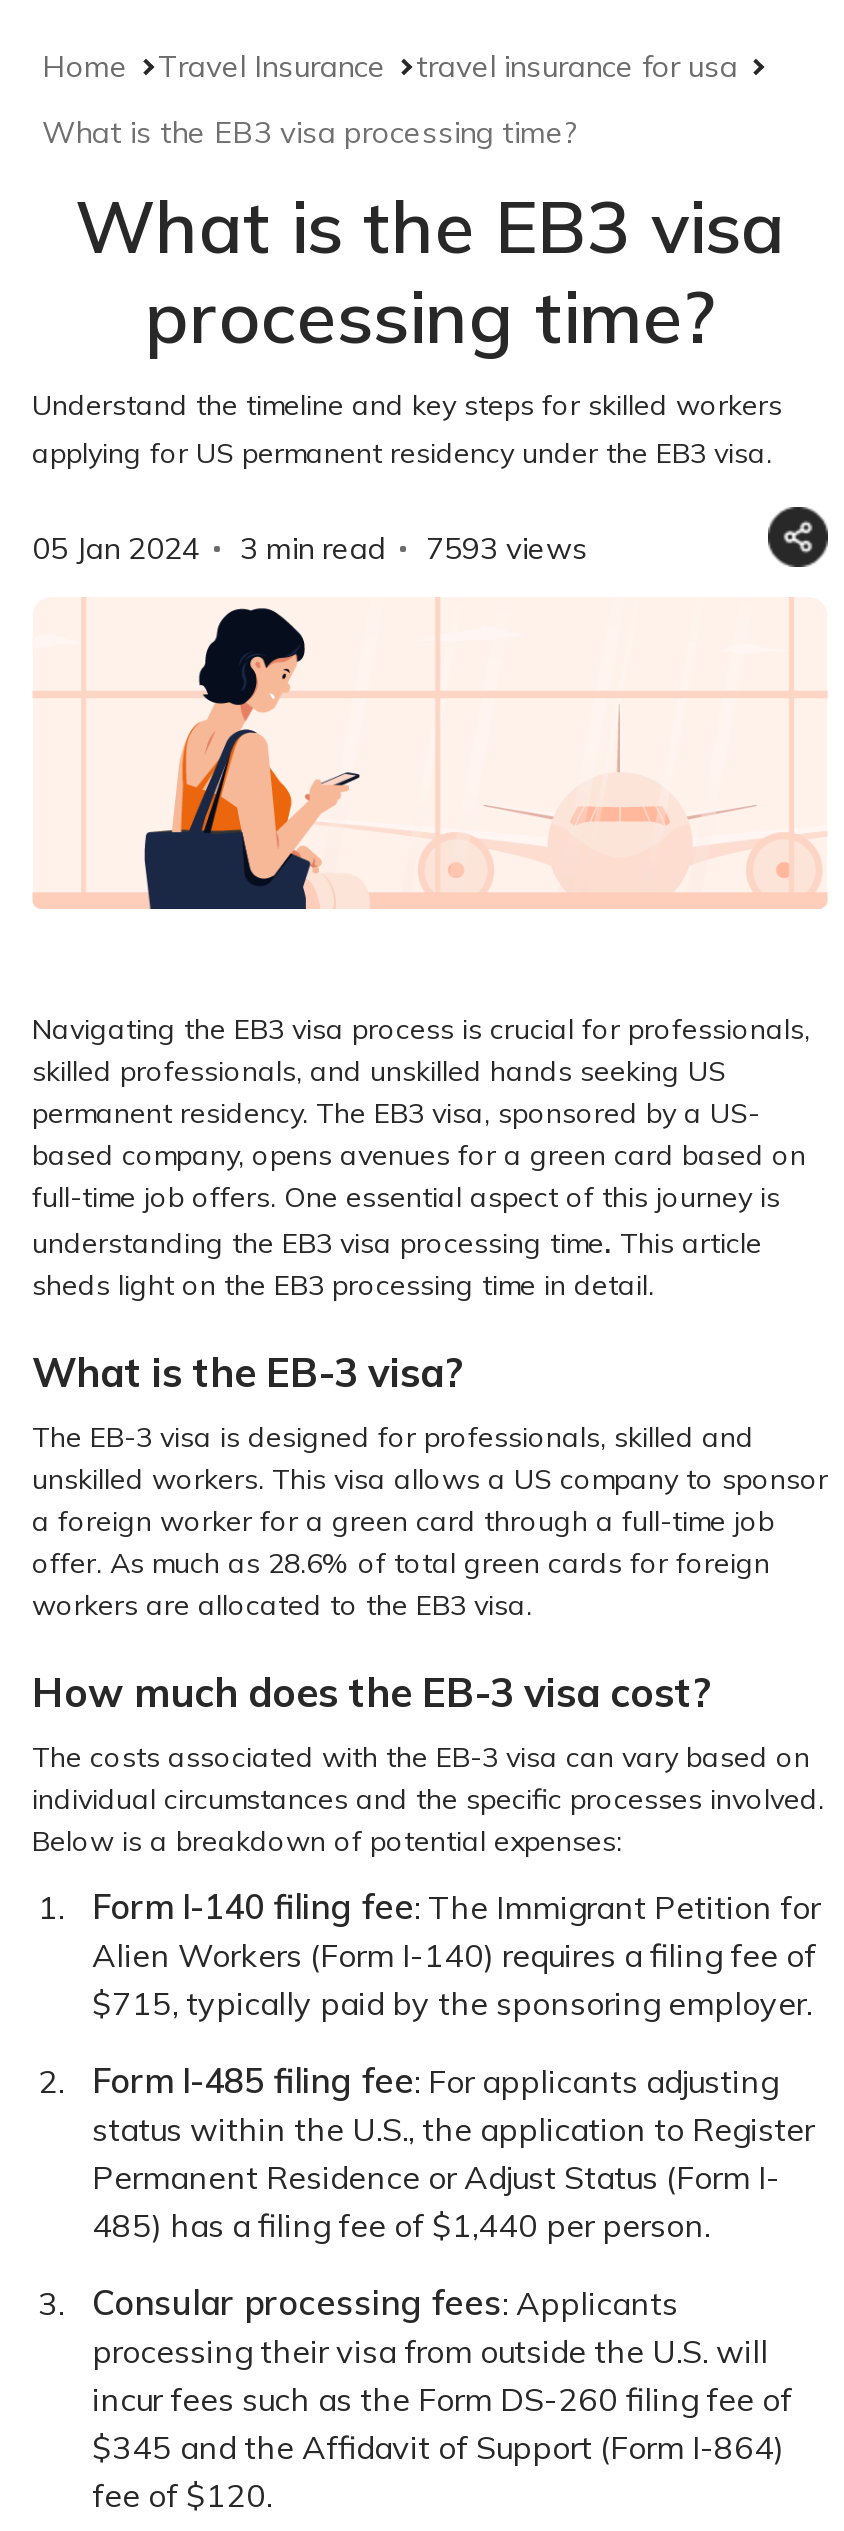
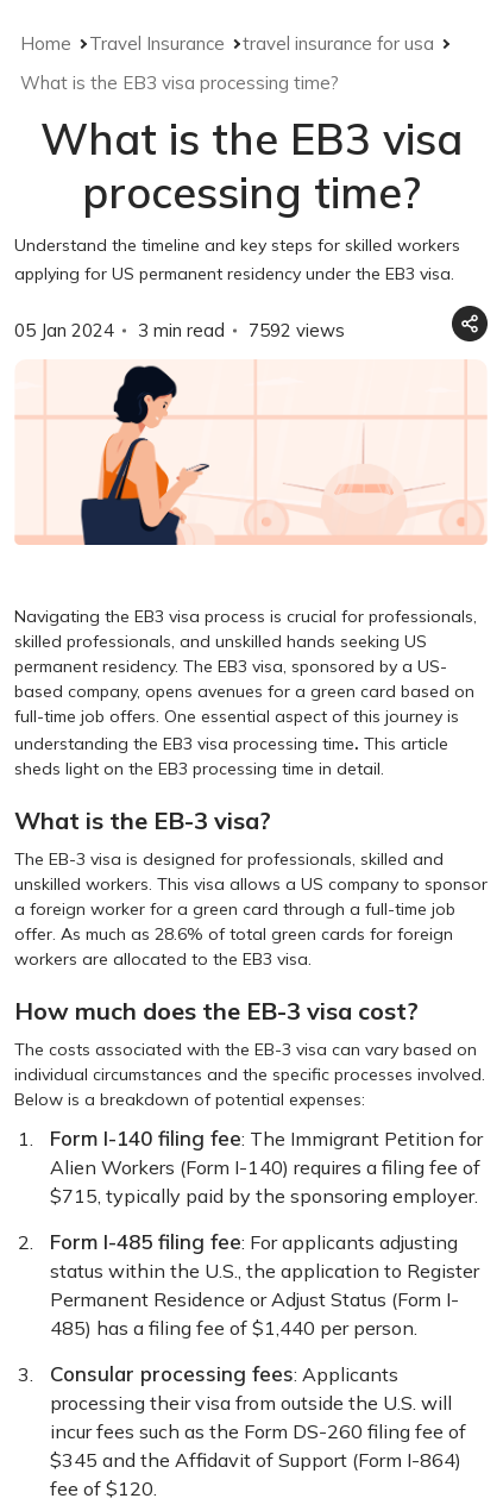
[32,528,588,566] 05 Jan 2024 3 min read 7593 views -> [14,318,345,341] 05 Jan 2024 3 min read 7592 views

